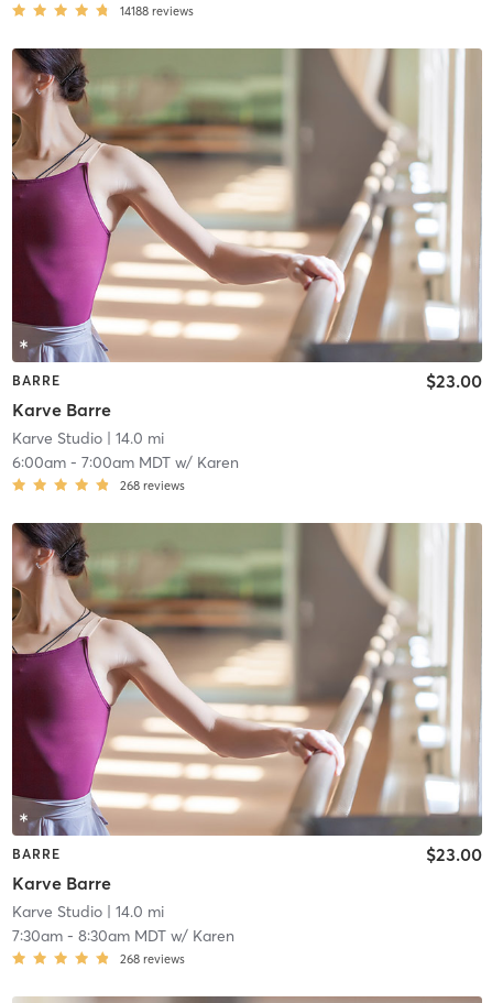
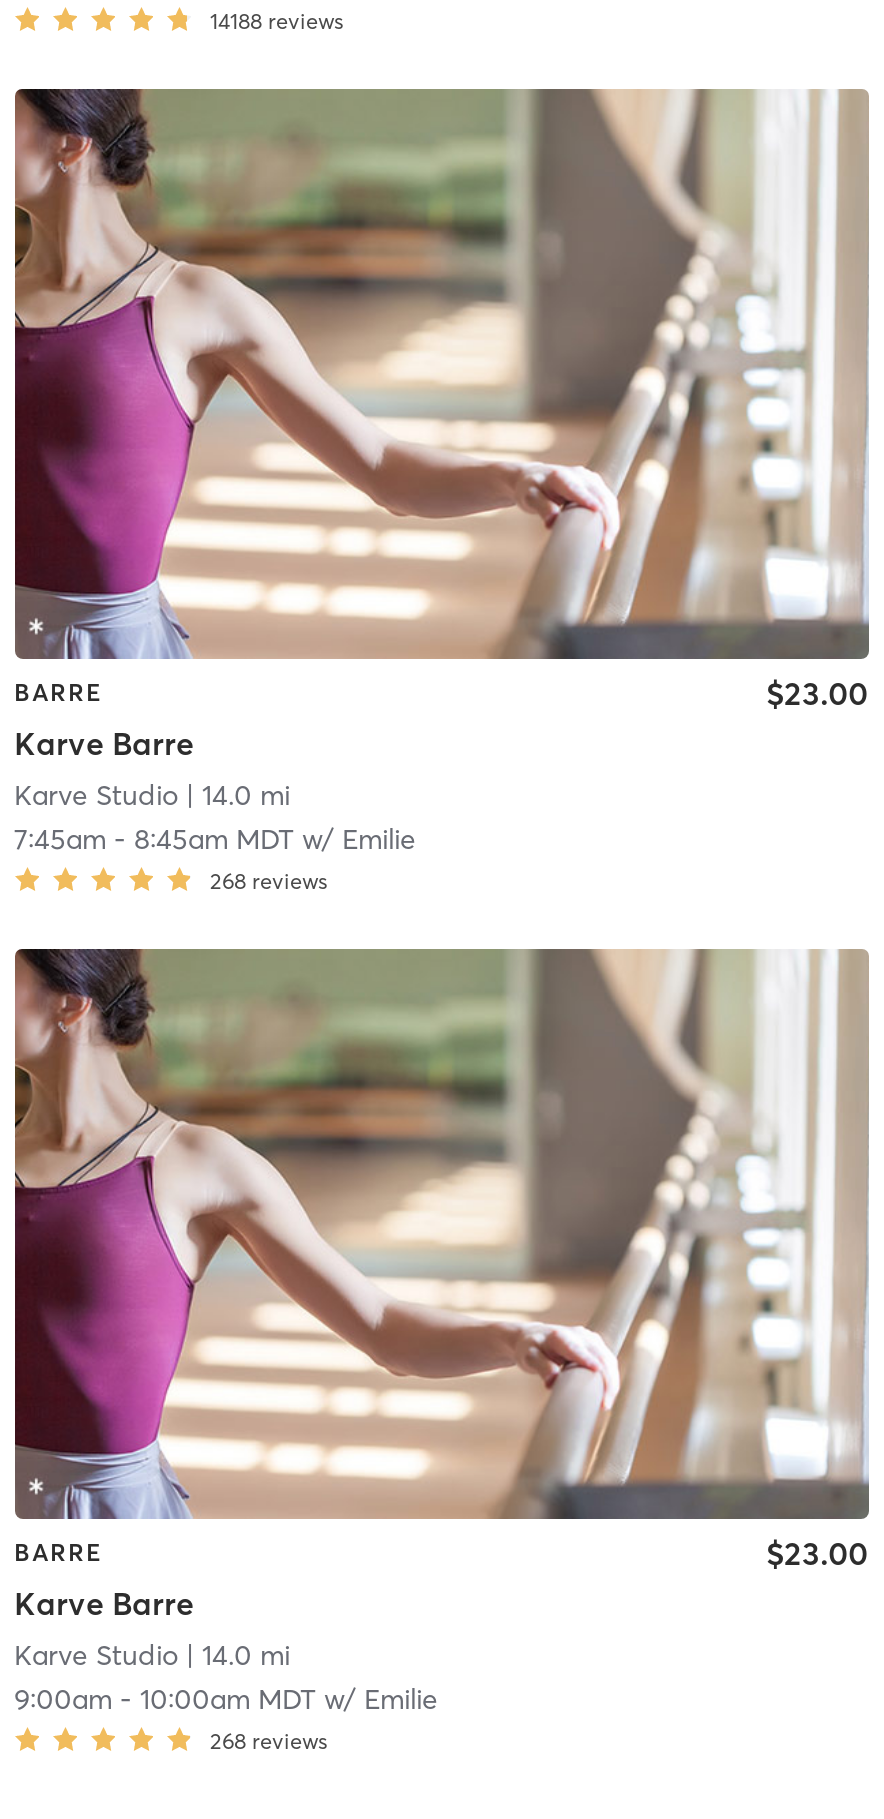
[12,452,238,472] 6:00am - 7:00am MDT w/ Karen -> [14,821,416,857] 7:45am - 8:45am MDT w/ Emilie
[12,926,234,946] 7:30am - 8:30am MDT w/ Karen -> [14,1682,438,1718] 9:00am - 10:00am MDT w/ Emilie

